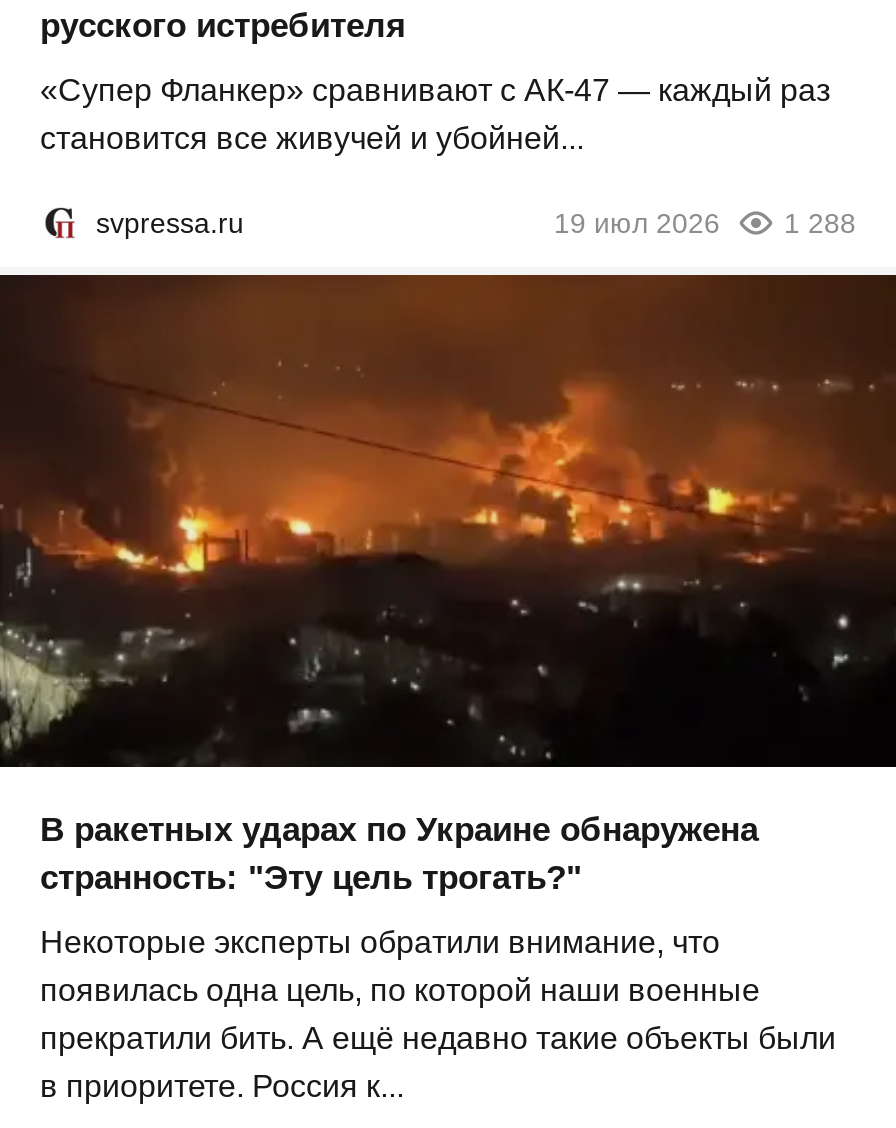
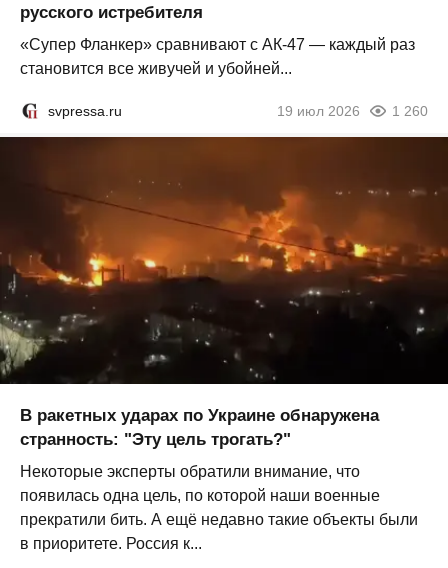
[554,207,856,239] 19 июл 2026 1 288 -> [277,103,428,119] 19 июл 2026 1 260

